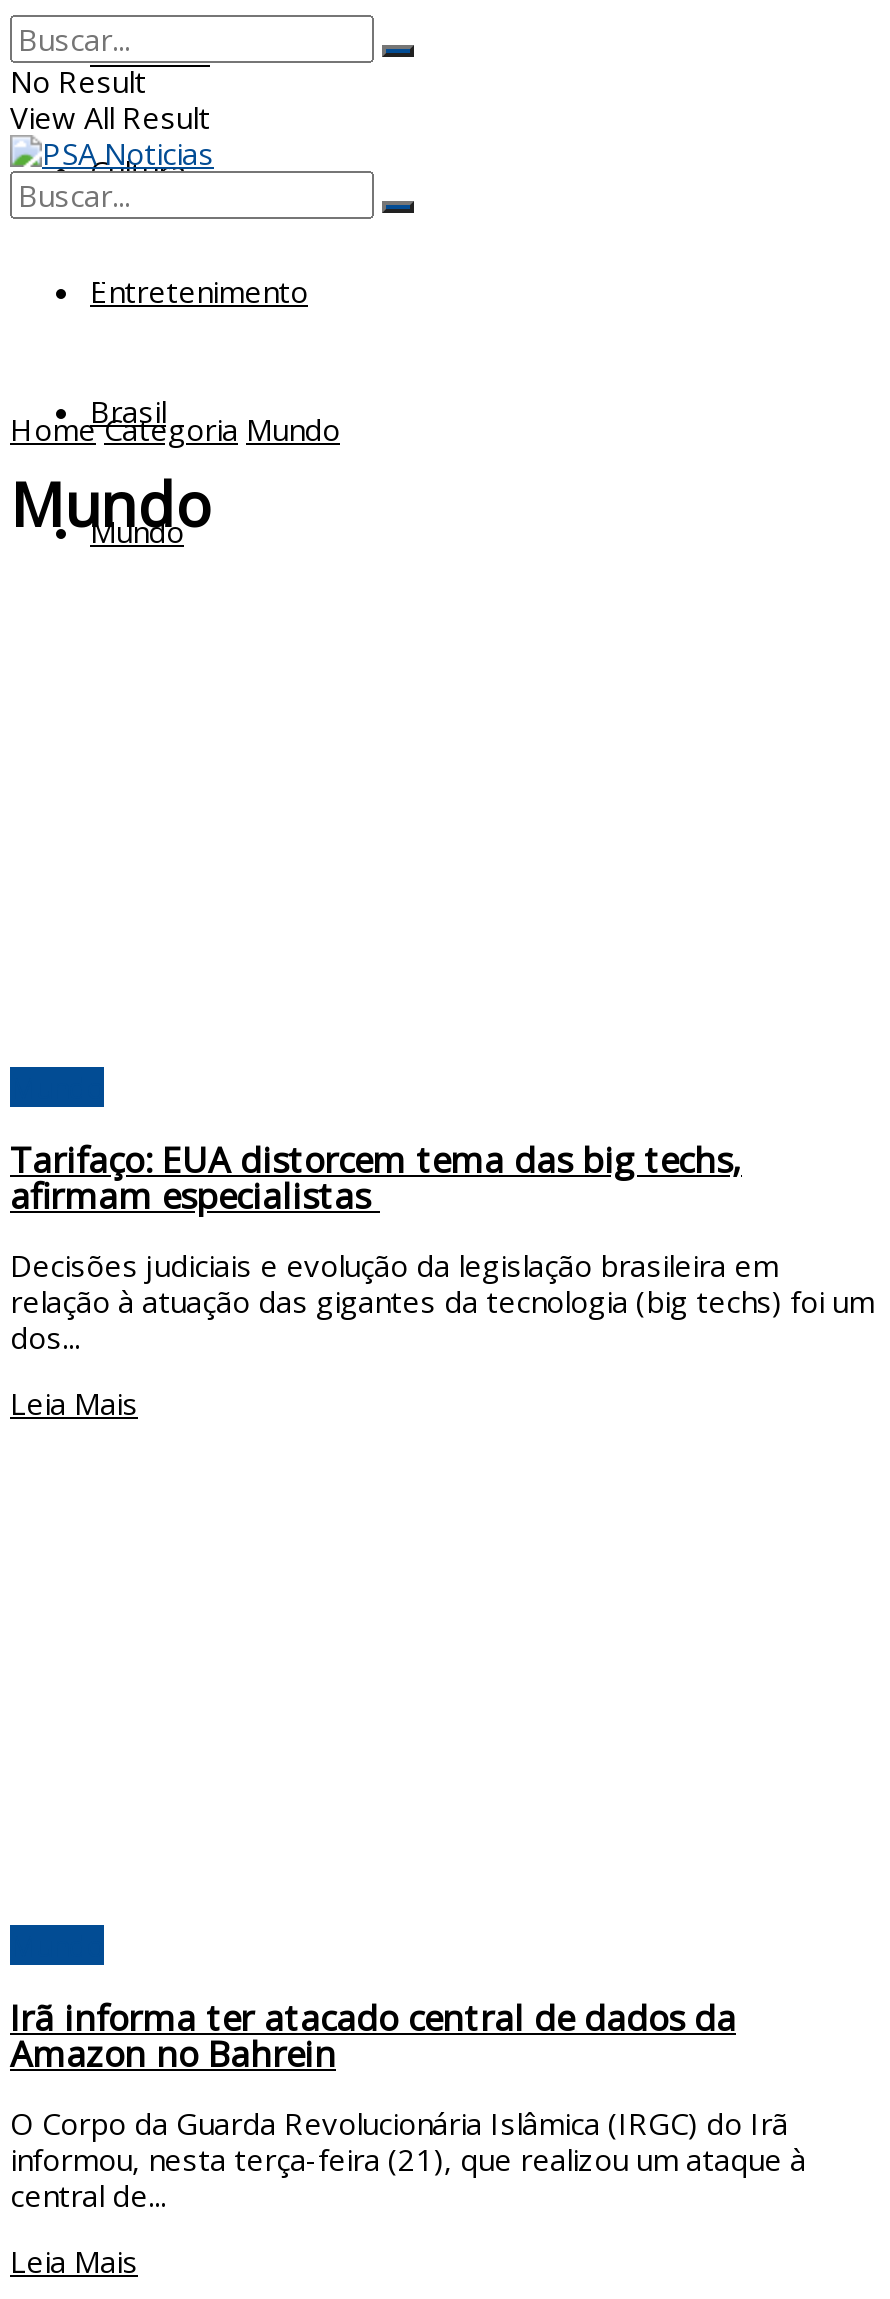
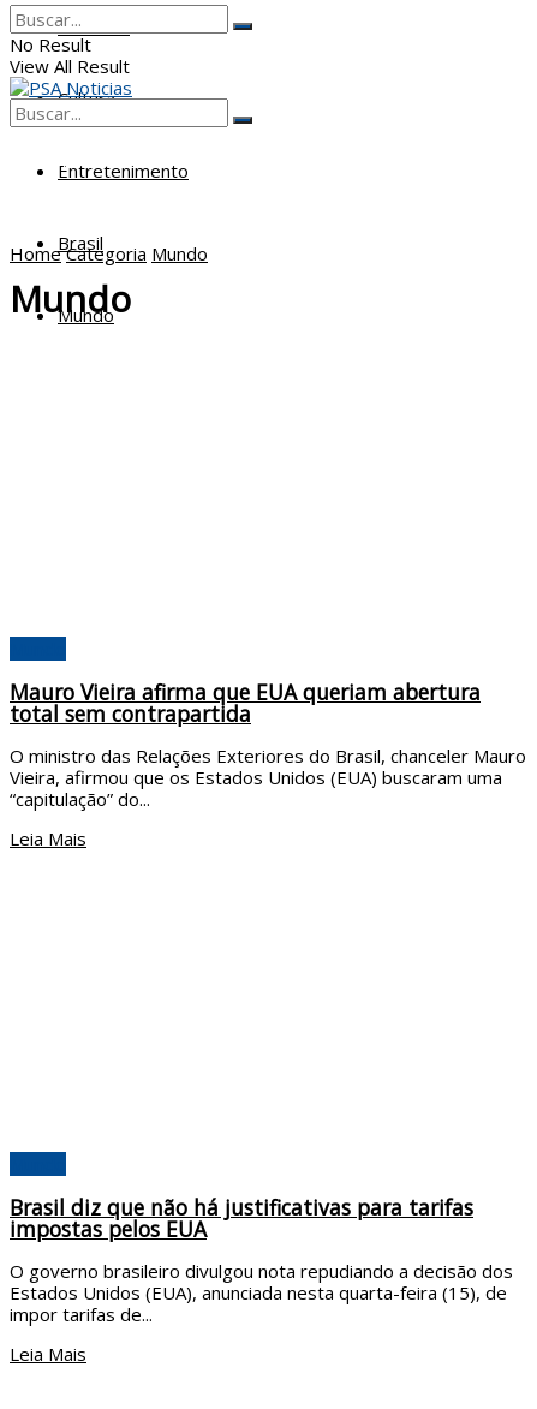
[10,1134,742,1218] Tarifaço: EUA distorcem tema das big techs, | afirmam especialistas -> [10,677,481,728] Mauro Vieira afirma que EUA queriam abertura | total sem contrapartida
[10,1246,874,1358] Decisões judiciais e evolução da legislação brasileira em | relação à atuação das gigantes da tecnologia (big techs) foi um | dos... -> [10,744,526,811] O ministro das Relações Exteriores do Brasil, chanceler Mauro | Vieira, afirmou que os Estados Unidos (EUA) buscaram uma | “capitulação” do...
[10,1993,736,2077] Irã informa ter atacado central de dados da | Amazon no Bahrein -> [10,1193,473,1243] Brasil diz que não há justificativas para tarifas | impostas pelos EUA
[10,2104,806,2216] O Corpo da Guarda Revolucionária Islâmica (IRGC) do Irã | informou, nesta terça-feira (21), que realizou um ataque à | central de... -> [10,1259,513,1327] O governo brasileiro divulgou nota repudiando a decisão dos | Estados Unidos (EUA), anunciada nesta quarta-feira (15), de | impor tarifas de...

